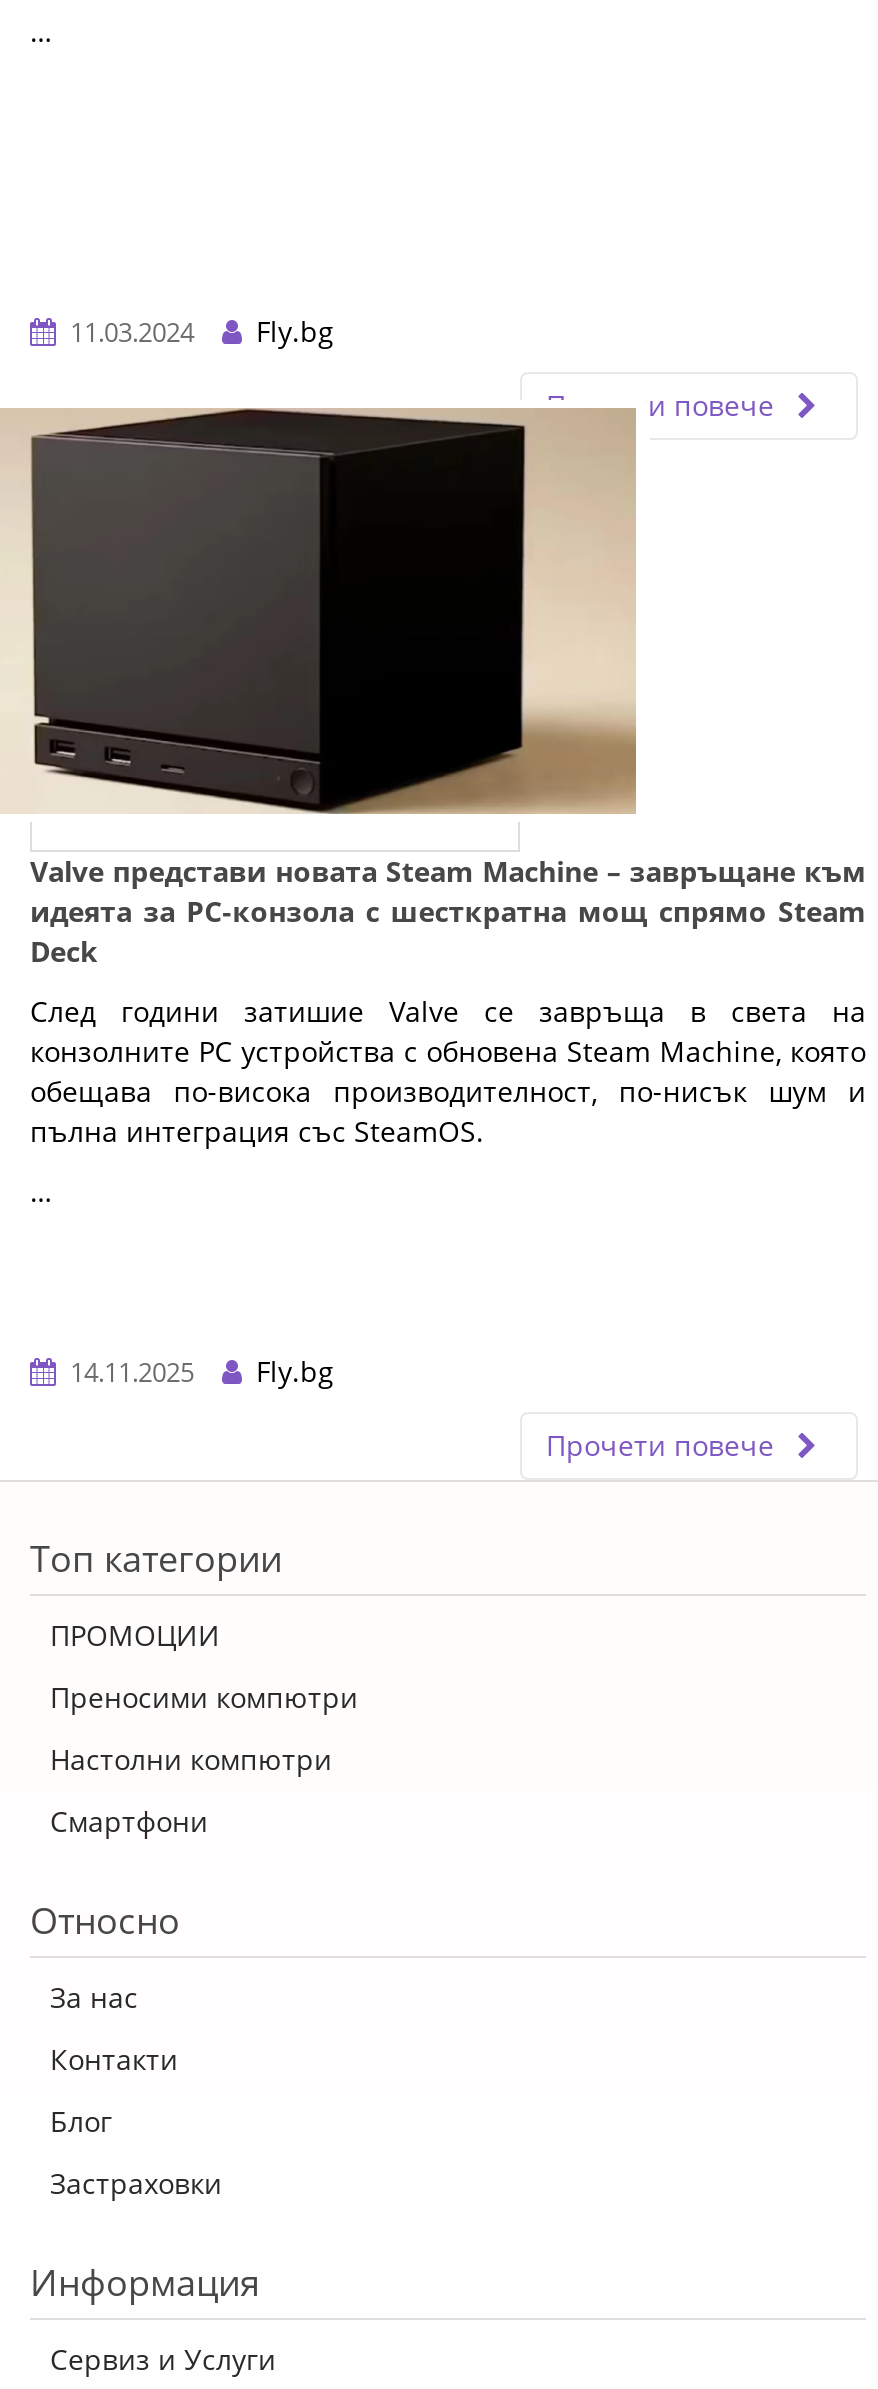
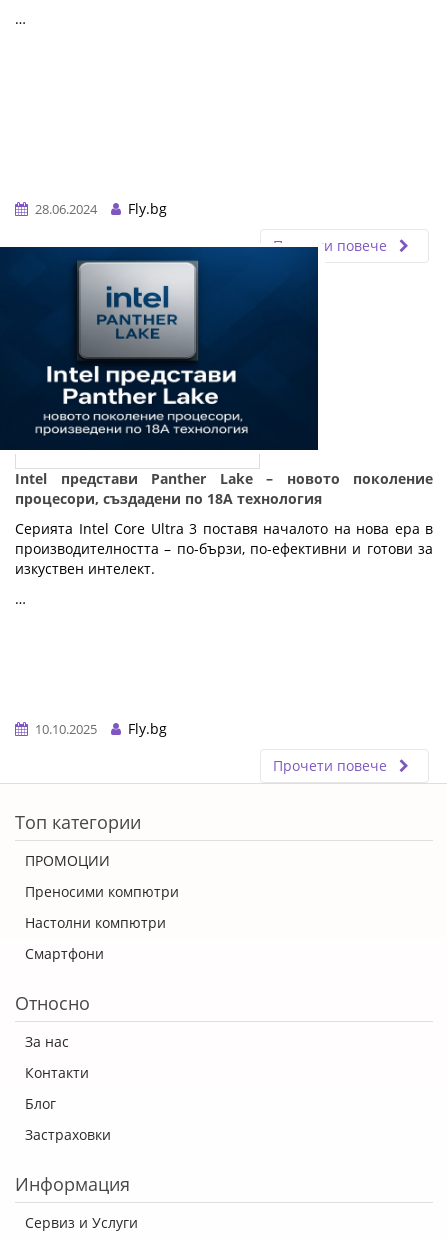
[70,312,334,350] 11.03.2024 Fly.bg -> [35,199,167,218] 28.06.2024 Fly.bg
[6,406,866,970] [image] | Valve представи новата Steam Machine – завръщане към | идеята за PC-конзола с шесткратна мощ спрямо Steam | Deck -> [3,246,433,508] [image] | Intel представи Panther Lake – новото поколение | процесори, създадени по 18A технология
[30,992,866,1150] След години затишие Valve се завръща в света на | конзолните PC устройства с обновена Steam Machine, която | обещава по-висока производителност, по-нисък шум и | пълна интеграция със SteamOS. -> [15,519,433,578] Серията Intel Core Ultra 3 поставя началото на нова ера в | производителността – по-бързи, по-ефективни и готови за | изкуствен интелект.
[70,1352,334,1390] 14.11.2025 Fly.bg -> [35,719,167,738] 10.10.2025 Fly.bg

